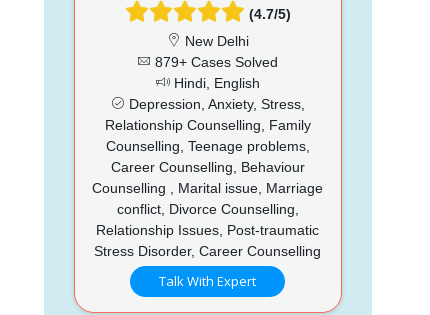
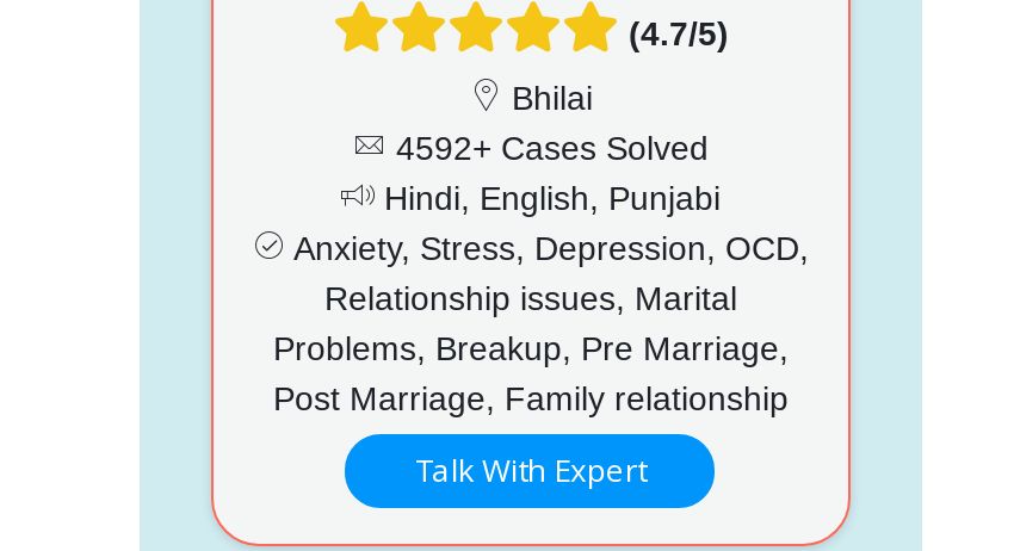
[92,33,323,259] New Delhi | 879+ Cases Solved | Hindi, English | Depression, Anxiety, Stress, | Relationship Counselling, Family | Counselling, Teenage problems, | Career Counselling, Behaviour | Counselling , Marital issue, Marriage | conflict, Divorce Counselling, | Relationship Issues, Post-traumatic | Stress Disorder, Career Counselling -> [273,78,809,417] Bhilai | 4592+ Cases Solved | Hindi, English, Punjabi | Anxiety, Stress, Depression, OCD, | Relationship issues, Marital | Problems, Breakup, Pre Marriage, | Post Marriage, Family relationship

